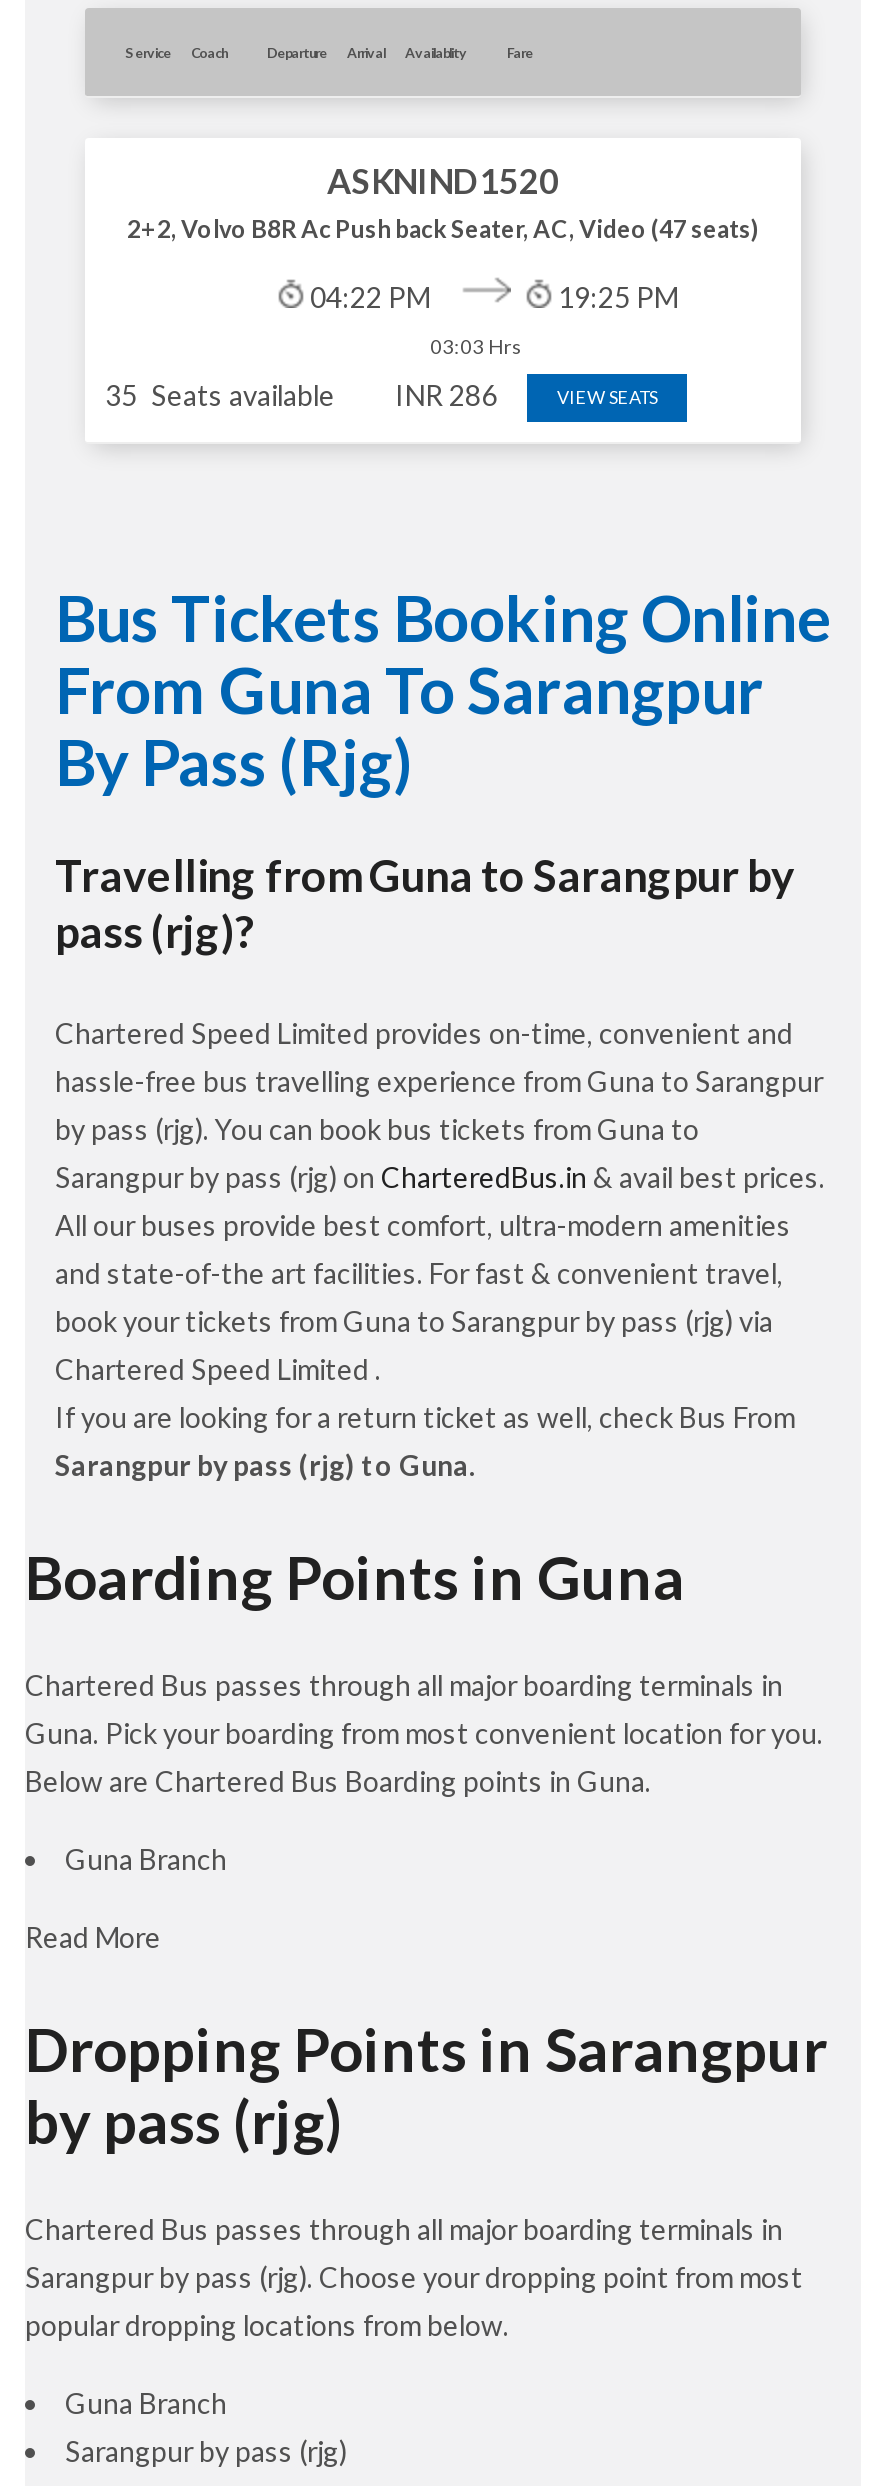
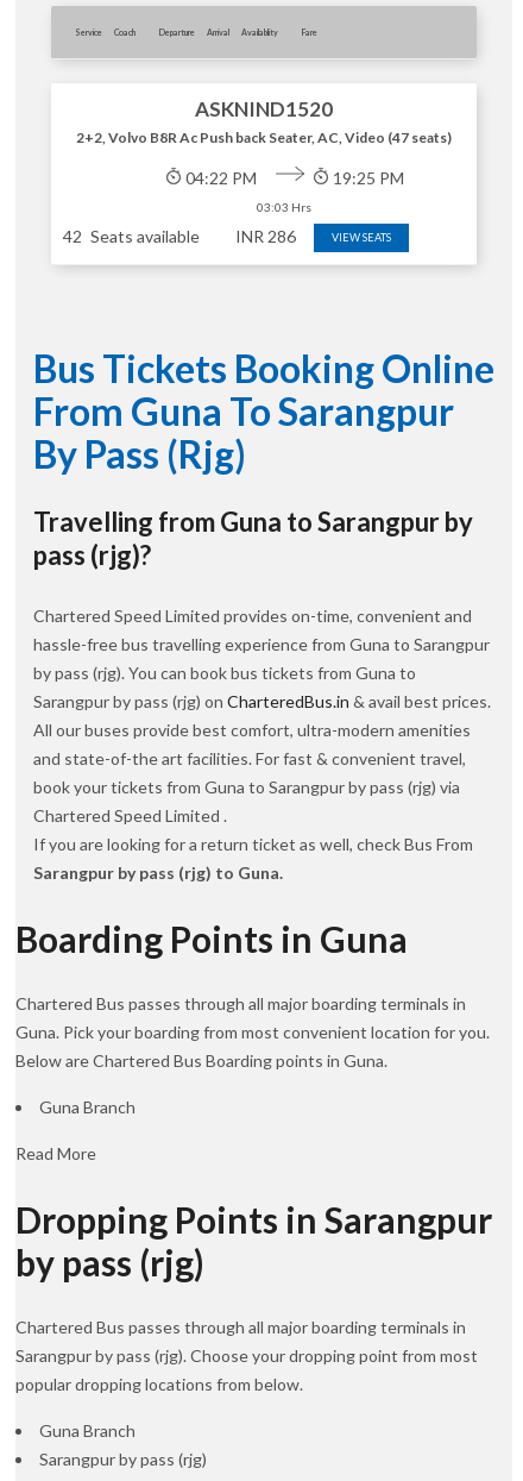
[105,378,335,412] 35 Seats available -> [63,226,200,246] 42 Seats available

